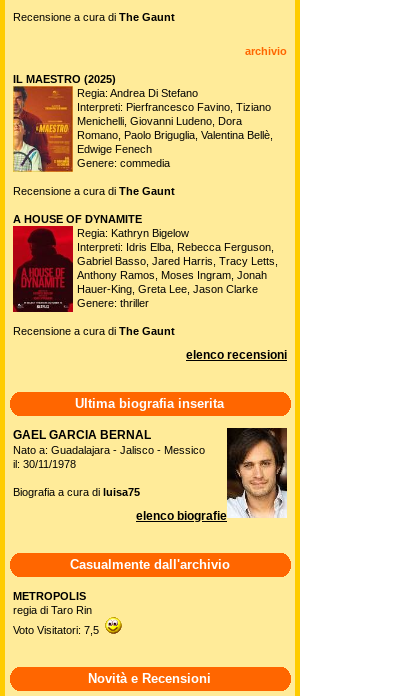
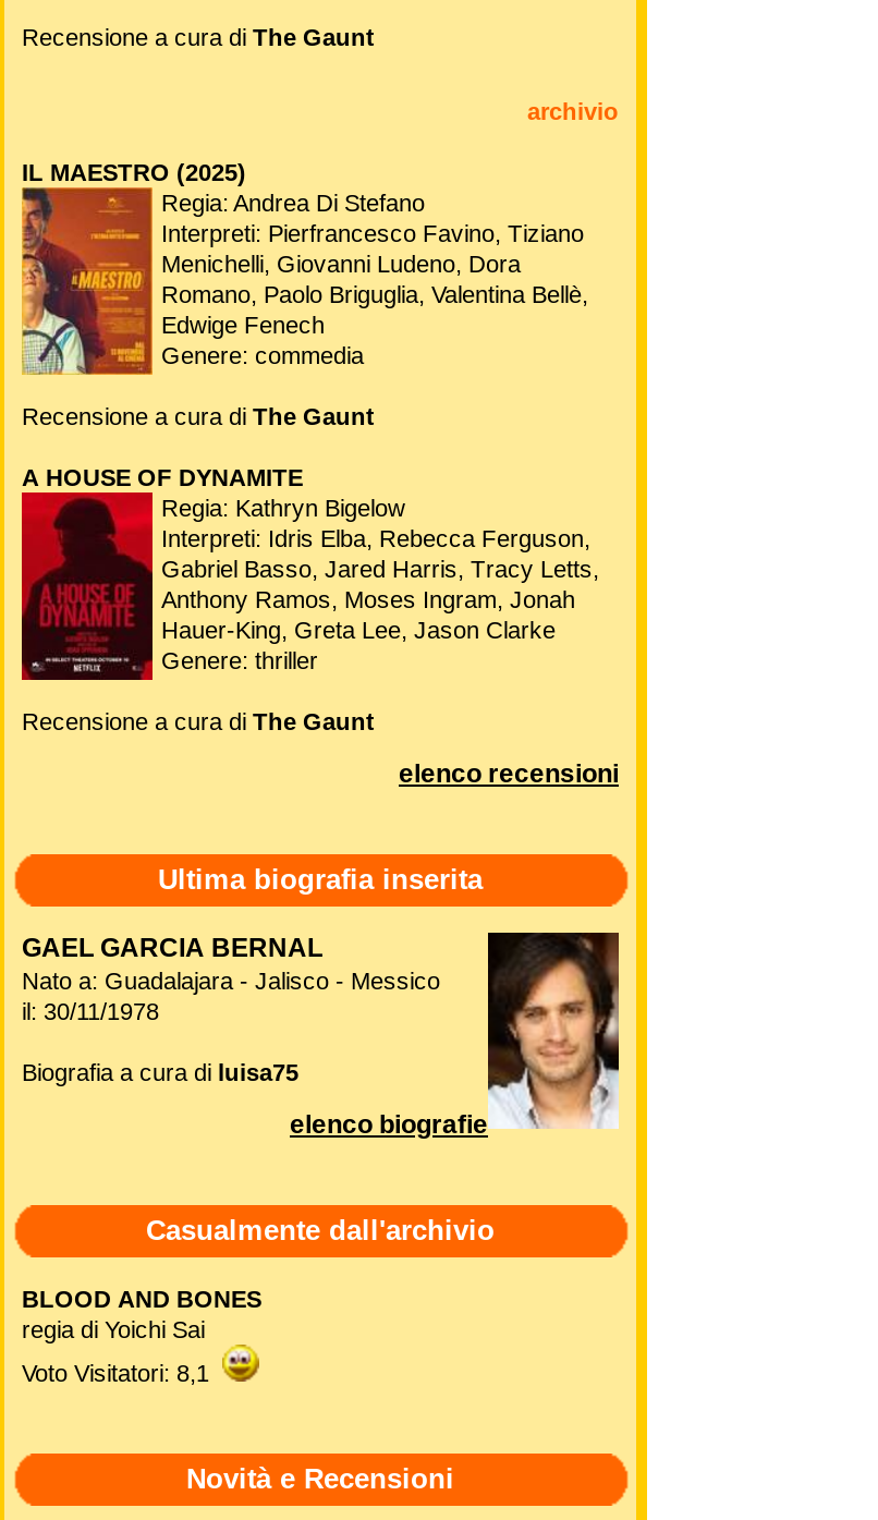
[13,590,92,616] METROPOLIS | regia di Taro Rin -> [22,1286,261,1342] BLOOD AND BONES | regia di Yoichi Sai
[13,624,105,636] Voto Visitatori: 7,5 -> [22,1360,222,1386] Voto Visitatori: 8,1

